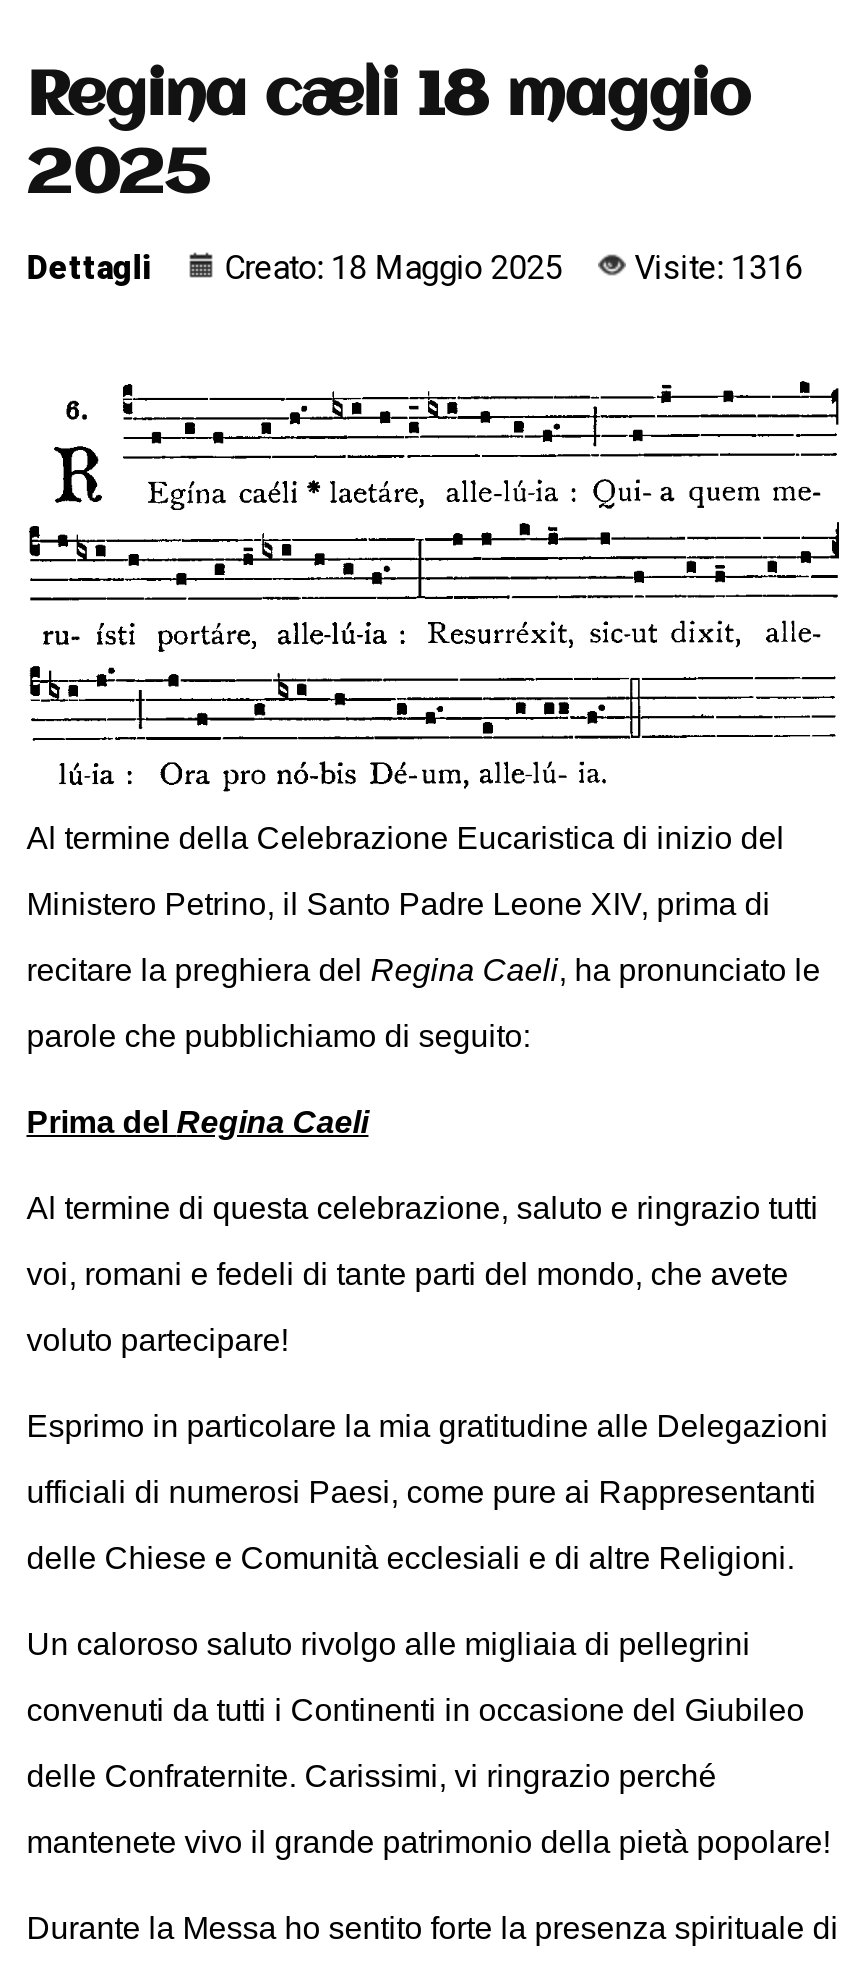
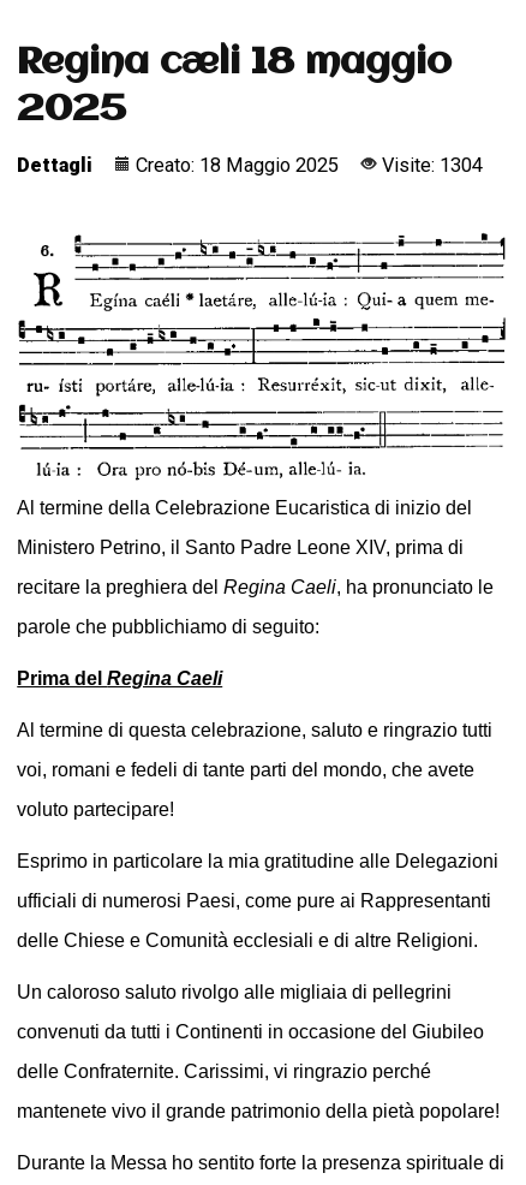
[26,249,802,287] Dettagli Creato: 18 Maggio 2025 Visite: 1316 -> [17,154,483,177] Dettagli Creato: 18 Maggio 2025 Visite: 1304

